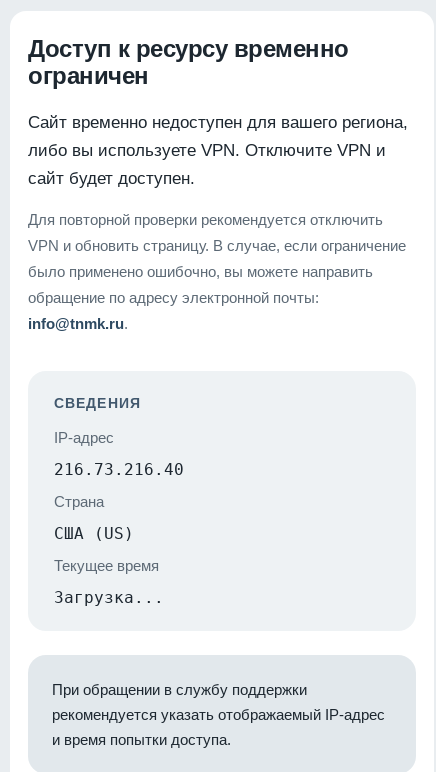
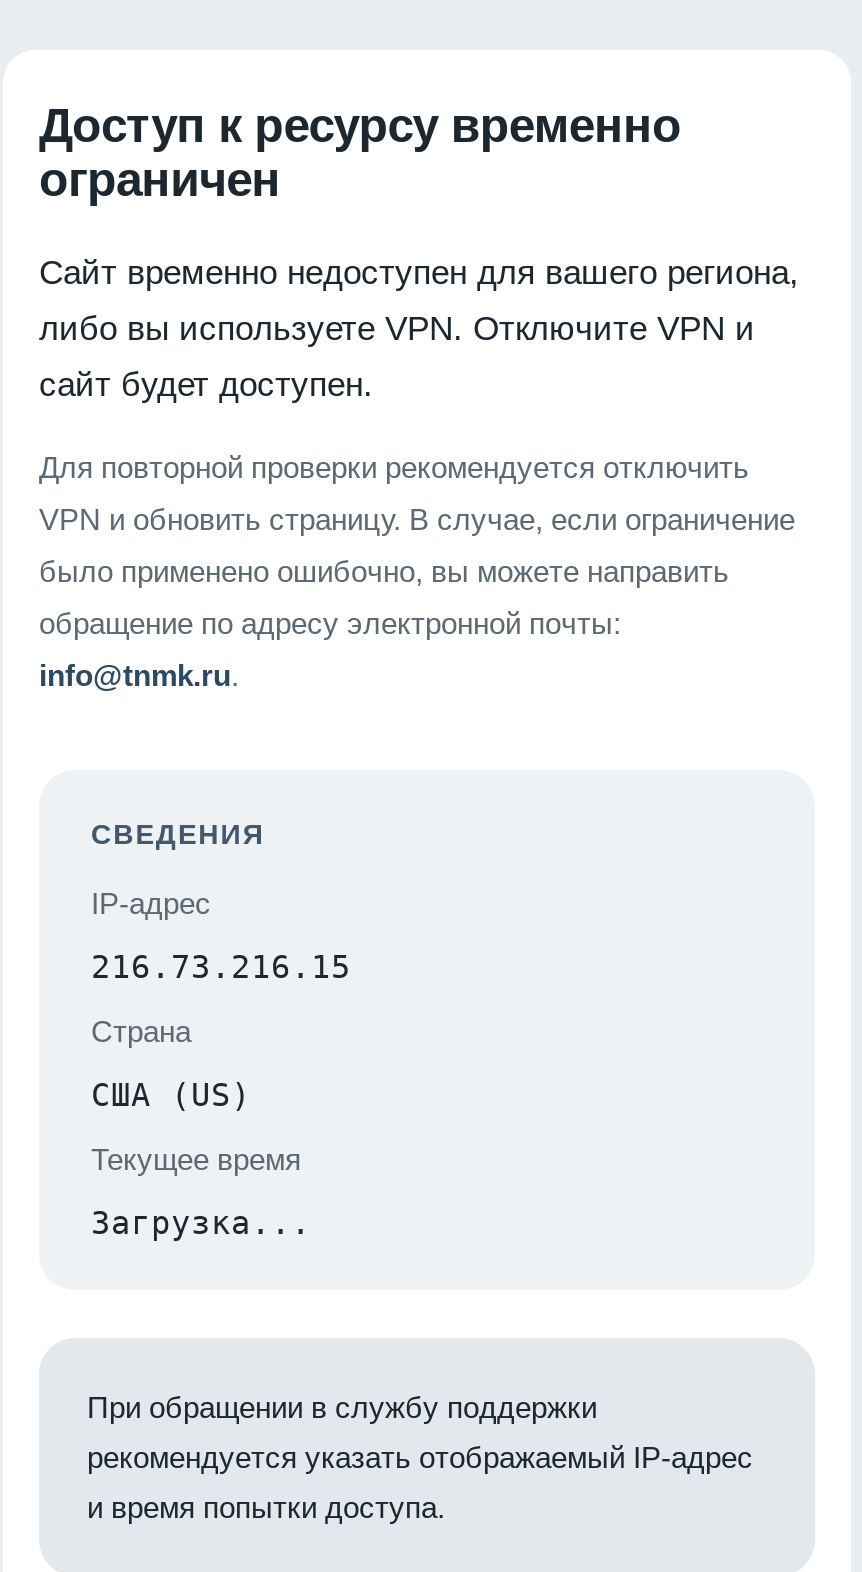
[54,459,184,478] 216.73.216.40 -> [91,947,351,985] 216.73.216.15

